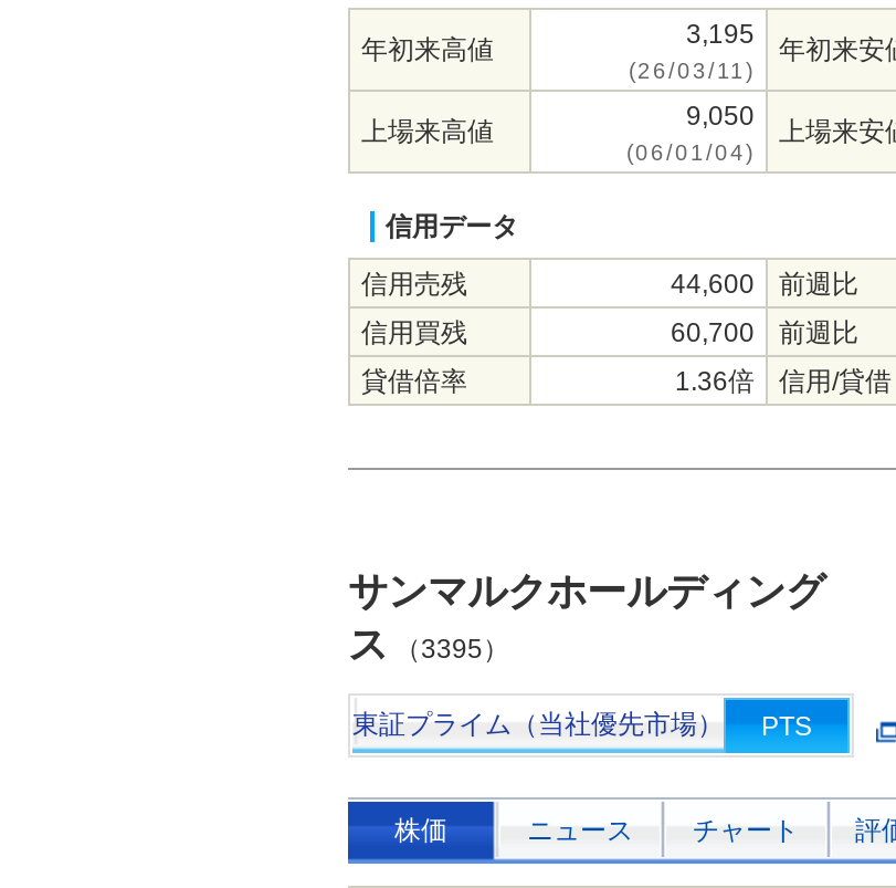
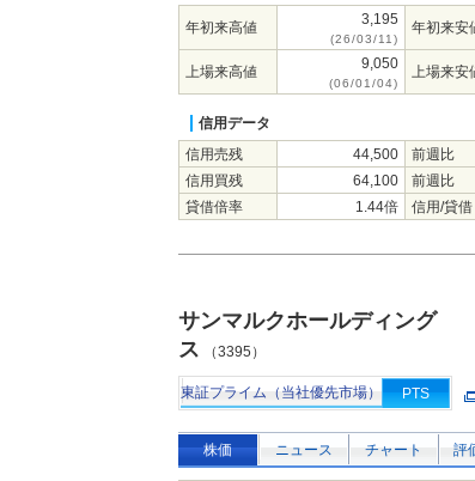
[671,269,858,300] 44,600 前週比 -> [353,146,455,163] 44,500 前週比
[671,317,858,348] 60,700 前週比 -> [353,172,455,189] 64,100 前週比
[675,366,892,397] 1.36倍 信用/貸借 -> [355,199,473,215] 1.44倍 信用/貸借

